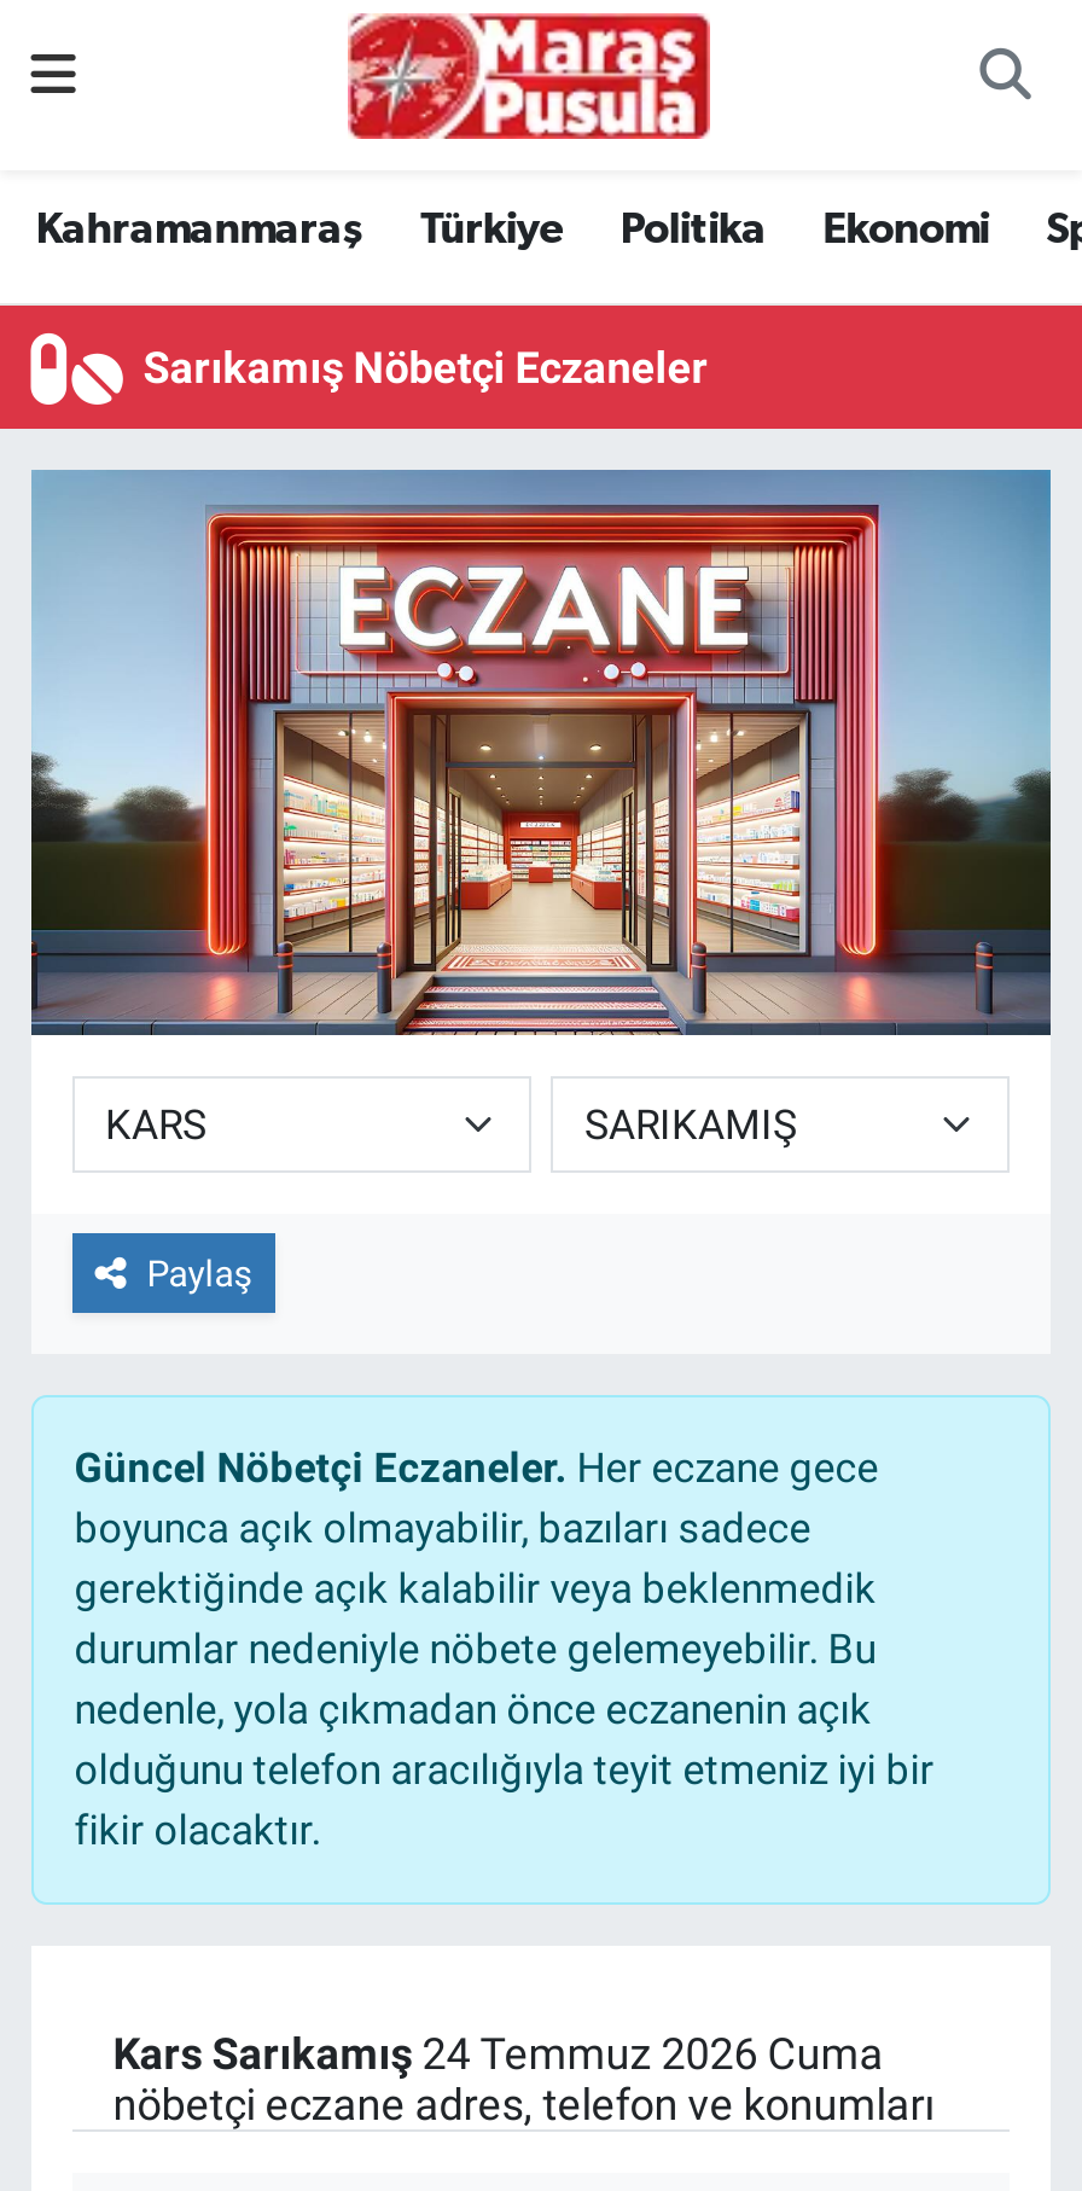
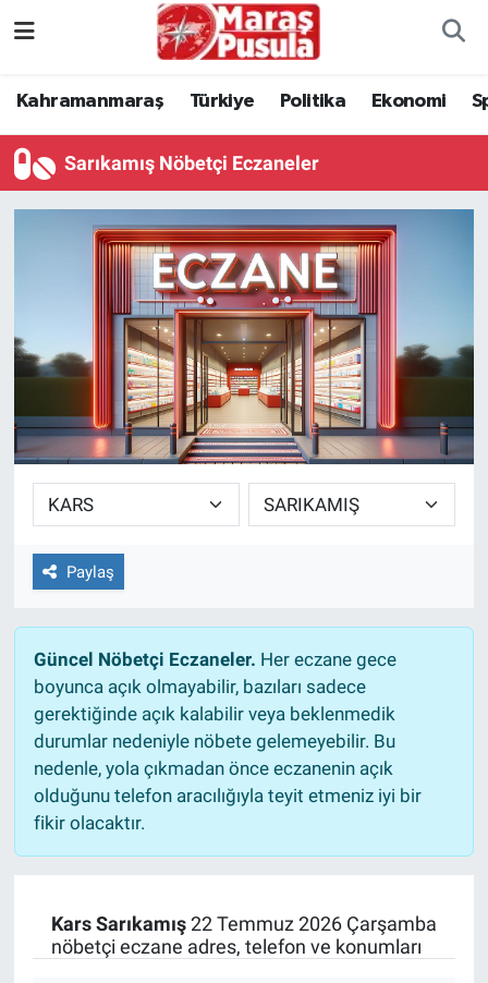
[113,2028,883,2078] Kars Sarıkamış 24 Temmuz 2026 Cuma -> [51,912,437,935] Kars Sarıkamış 22 Temmuz 2026 Çarşamba

